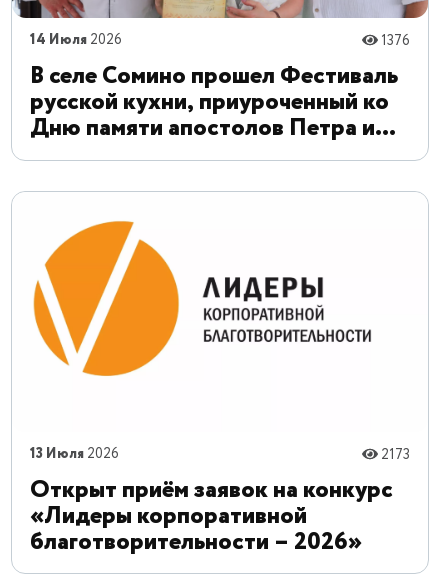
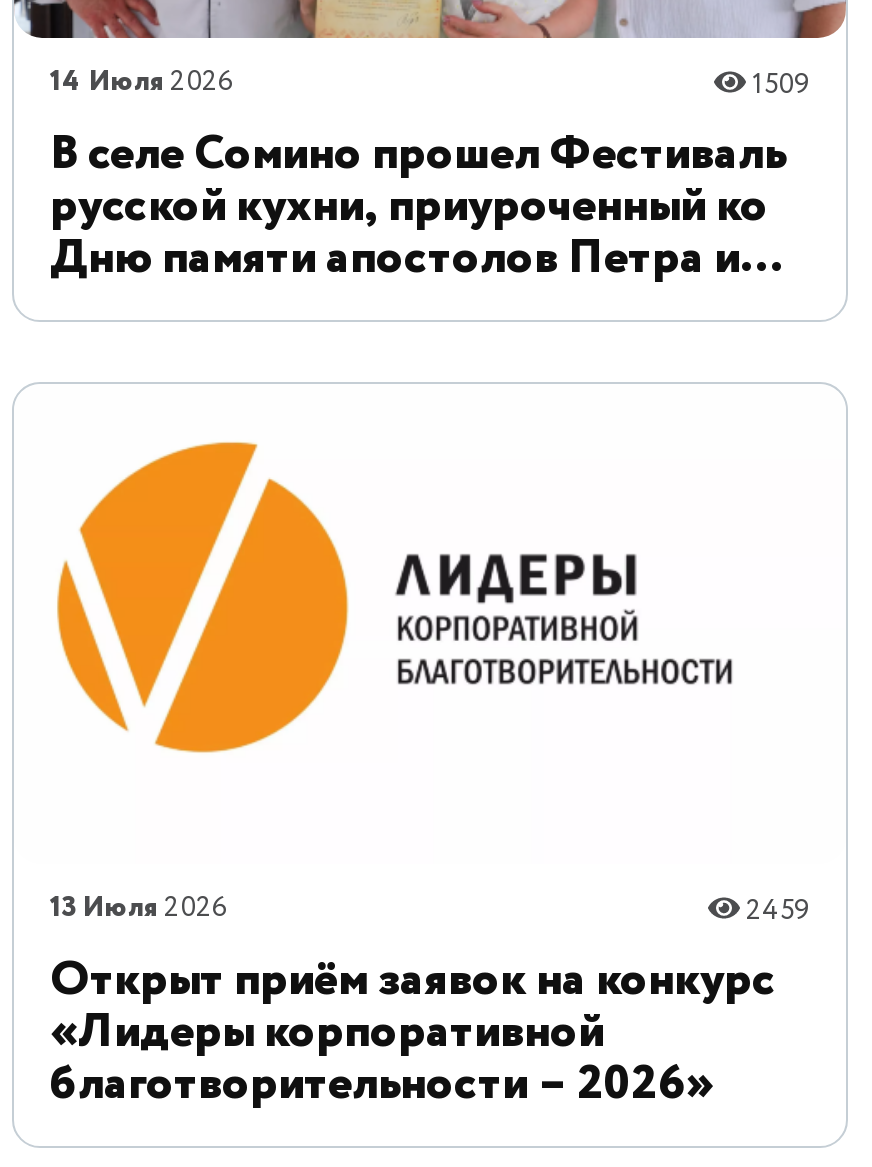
[378,32,410,52] 1376 -> [746,63,810,103] 1509
[378,445,410,465] 2173 -> [740,890,810,930] 2459

